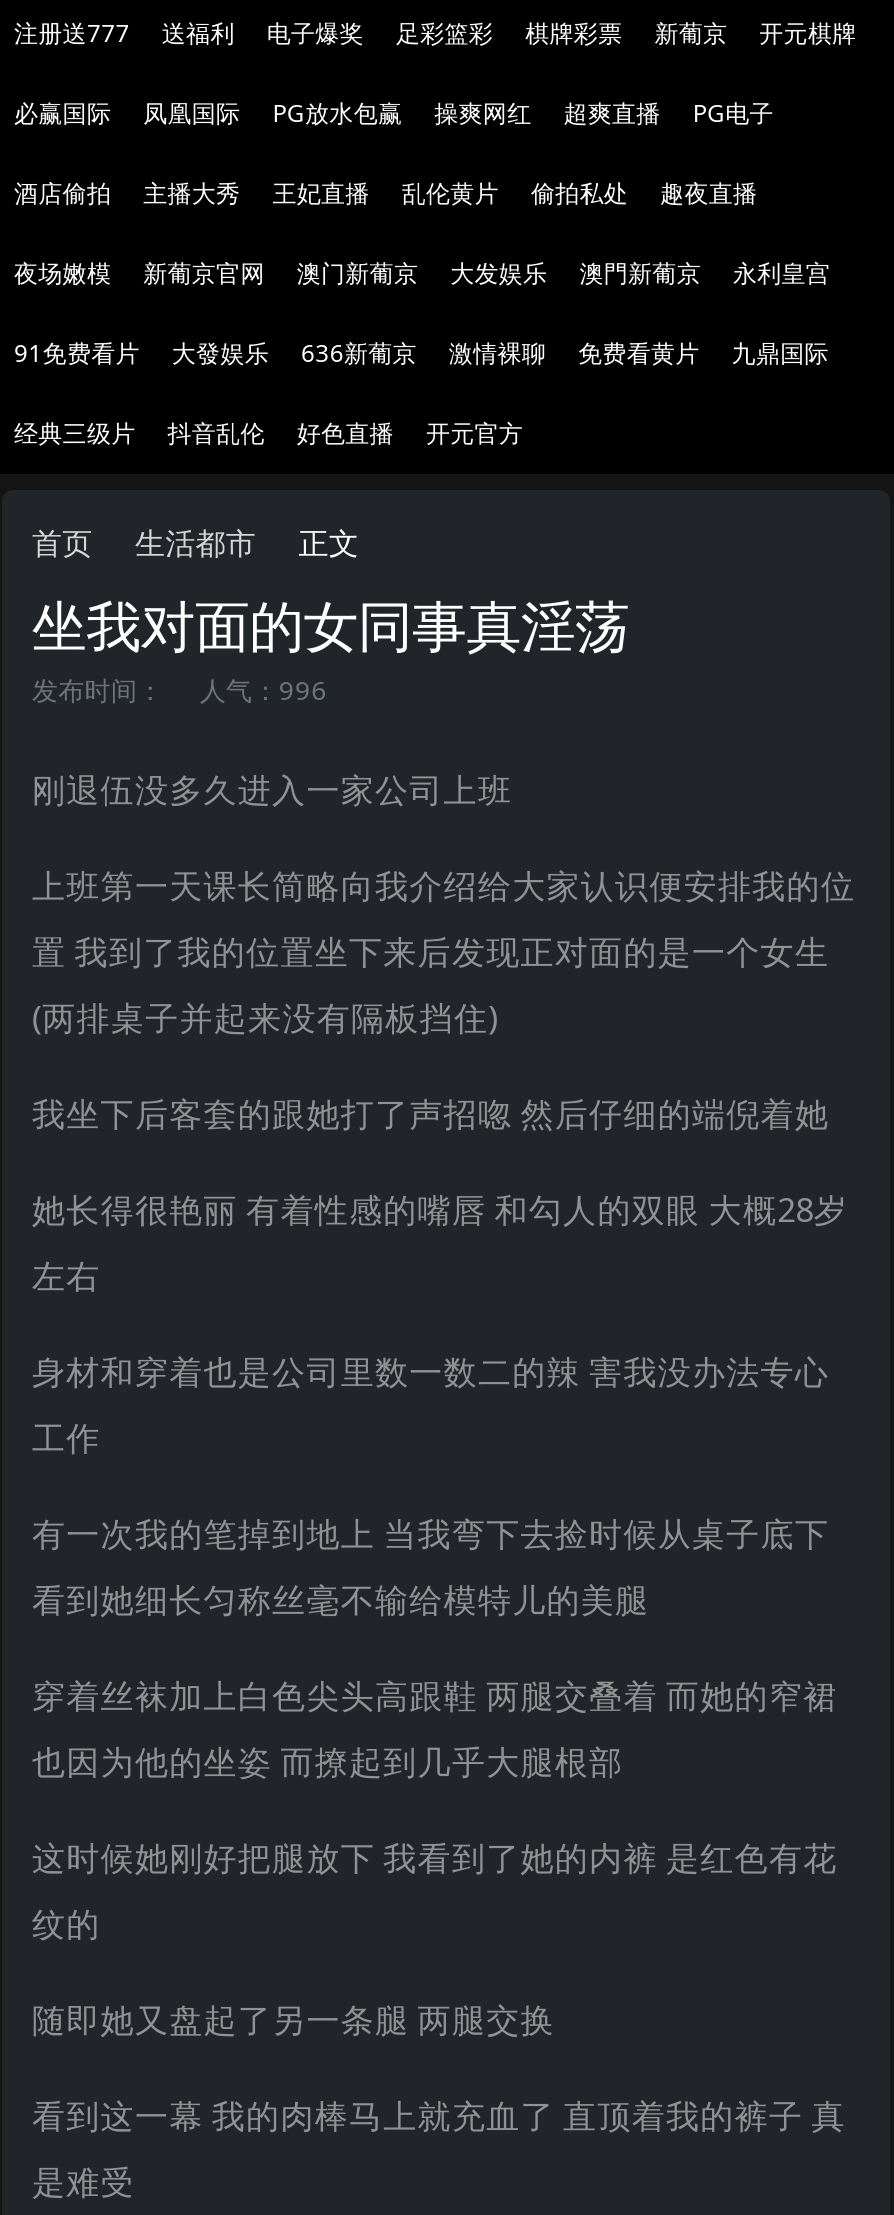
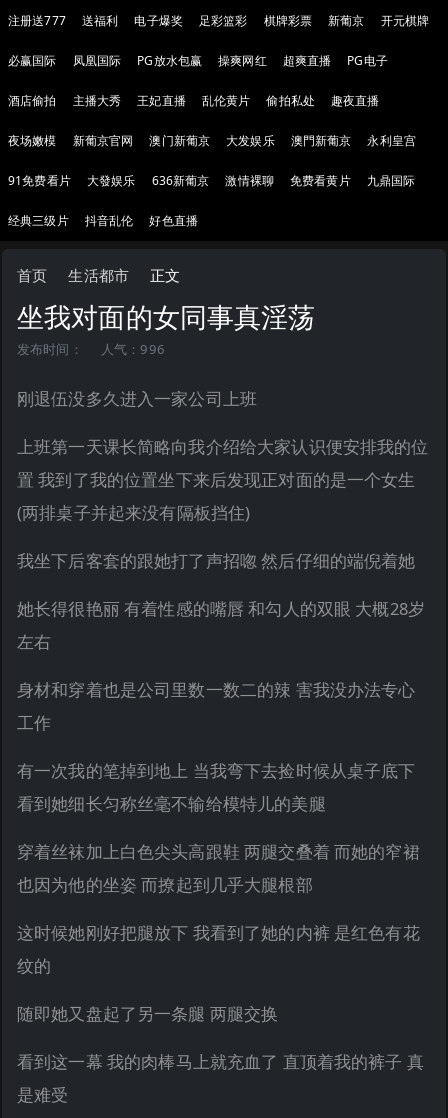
[426,416,523,450] 开元官方 -> none

